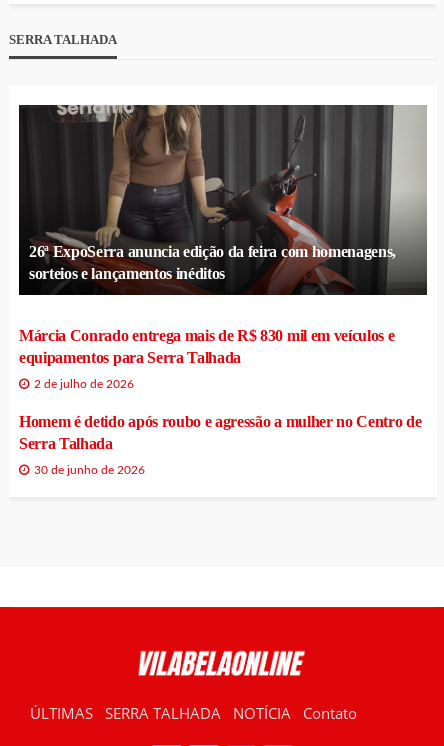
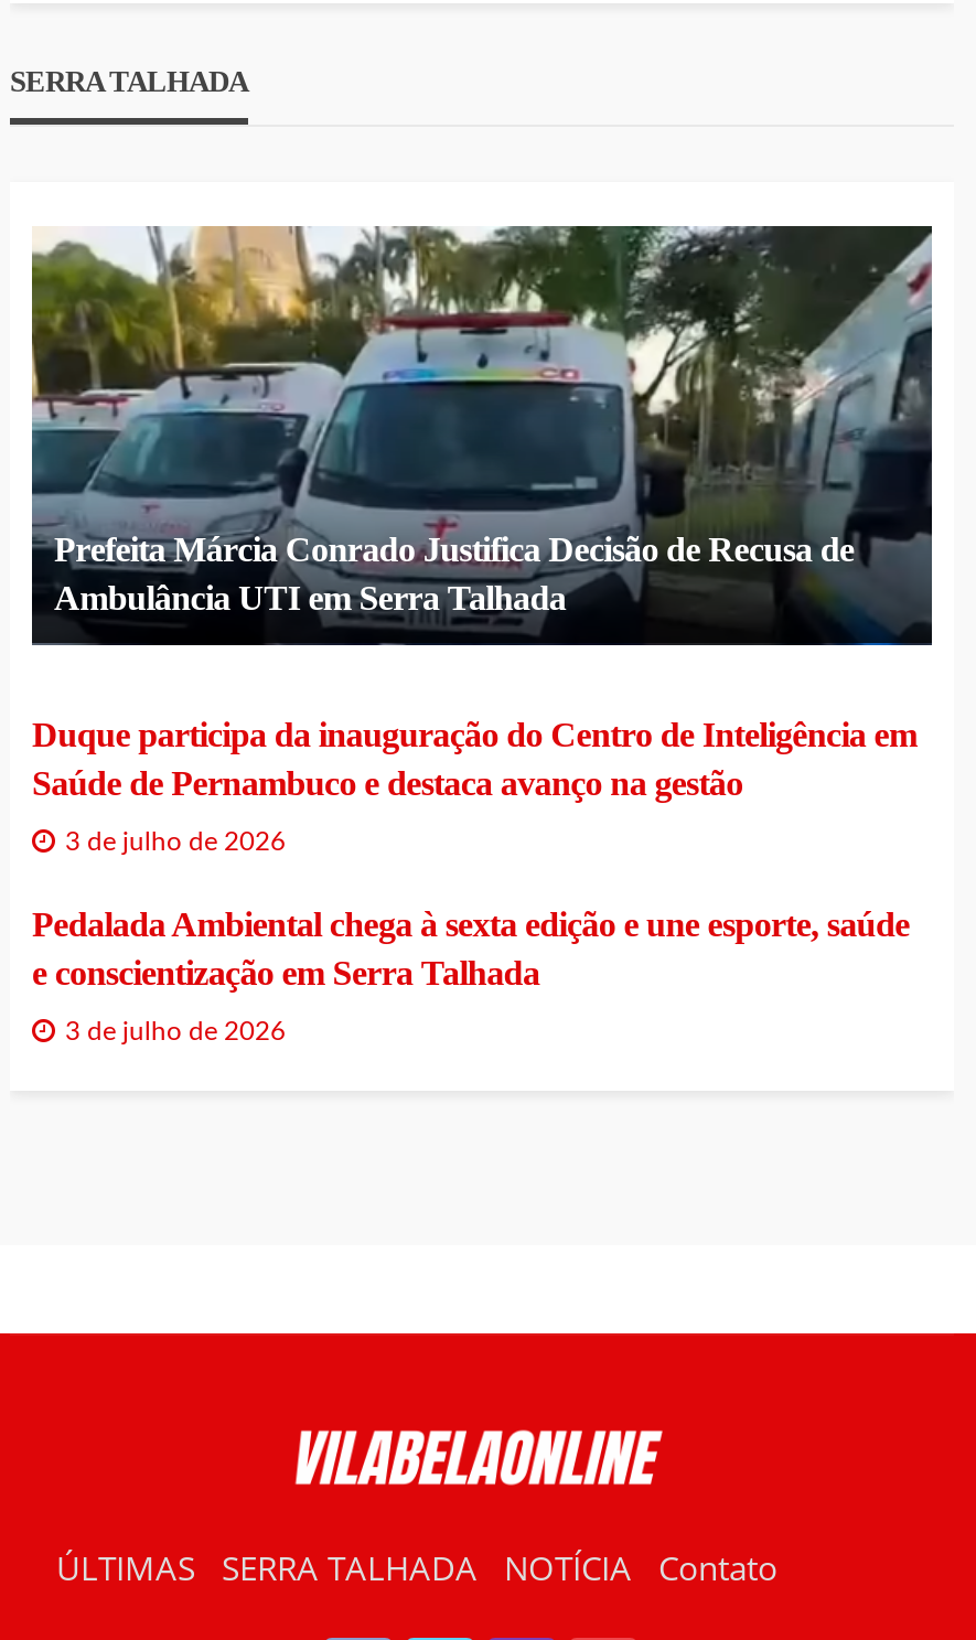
[18,104,427,296] [image] | 26ª ExpoSerra anuncia edição da feira com homenagens, | sorteios e lançamentos inéditos -> [30,226,932,647] [image] | Prefeita Márcia Conrado Justifica Decisão de Recusa de | Ambulância UTI em Serra Talhada
[19,327,394,366] Márcia Conrado entrega mais de R$ 830 mil em veículos e | equipamentos para Serra Talhada -> [32,715,917,801] Duque participa da inauguração do Centro de Inteligência em | Saúde de Pernambuco e destaca avanço na gestão
[34,378,134,390] 2 de julho de 2026 -> [65,828,286,854] 3 de julho de 2026
[19,413,421,452] Homem é detido após roubo e agressão a mulher no Centro de | Serra Talhada -> [32,905,909,991] Pedalada Ambiental chega à sexta edição e une esporte, saúde | e conscientização em Serra Talhada
[34,464,145,476] 30 de junho de 2026 -> [65,1018,286,1044] 3 de julho de 2026

